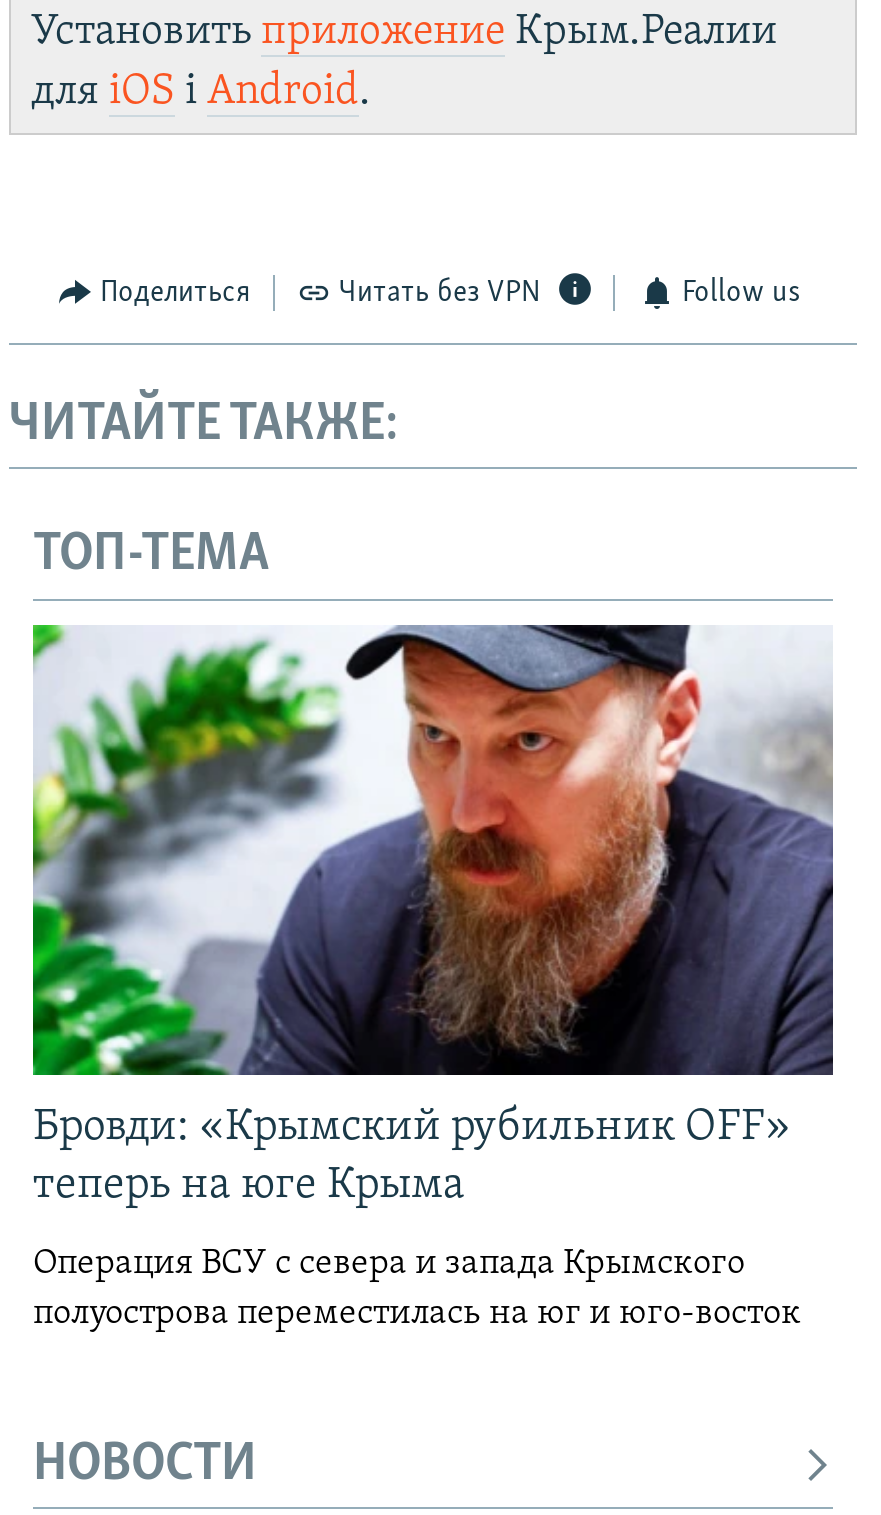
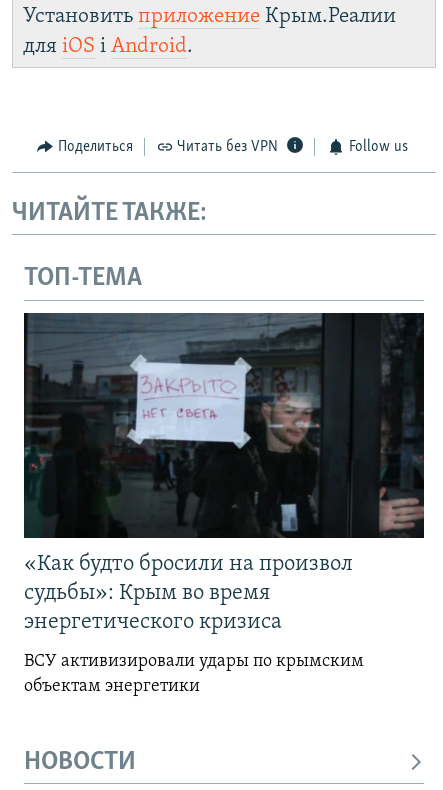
[31,623,835,1209] [image] | Бровди: «Крымский рубильник OFF» | теперь на юге Крыма -> [23,312,425,634] [image] | «Как будто бросили на произвол | судьбы»: Крым во время | энергетического кризиса
[33,1245,801,1333] Операция ВСУ с севера и запада Крымского | полуострова переместилась на юг и юго-восток -> [24,652,364,696] ВСУ активизировали удары по крымским | объектам энергетики

